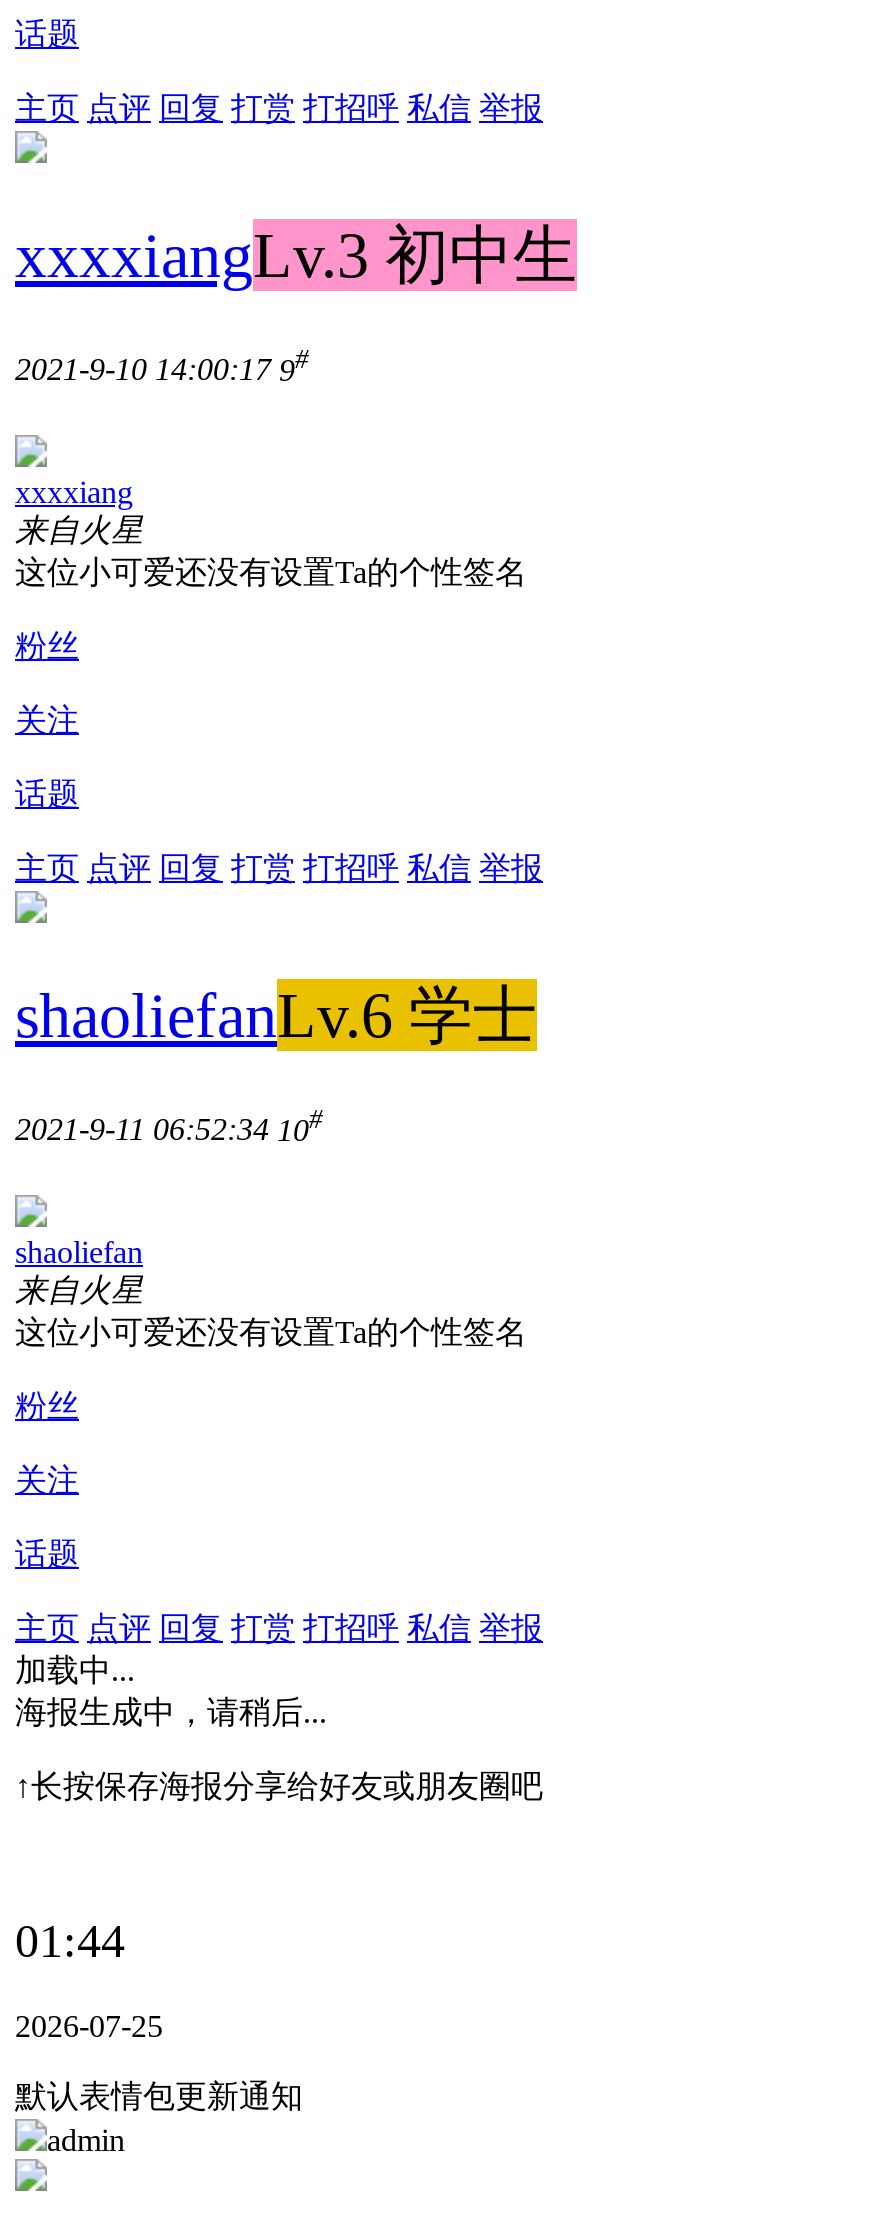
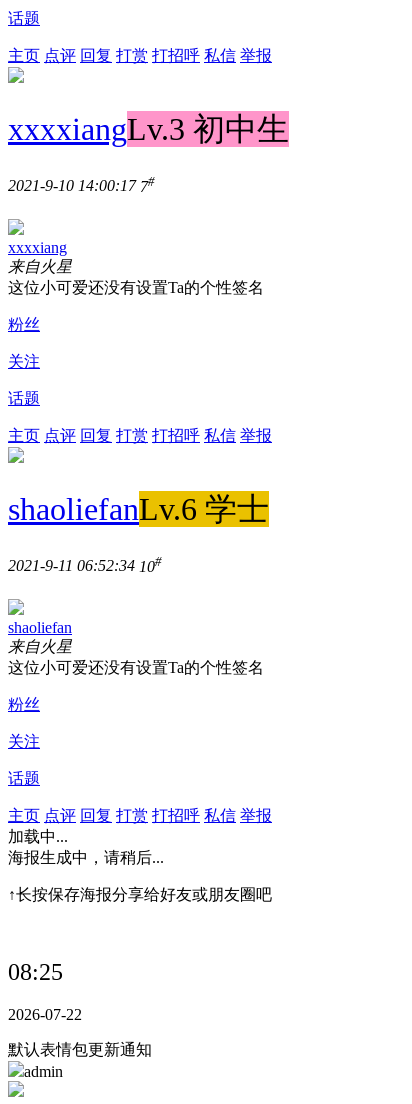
[15,344,309,386] 2021-9-10 14:00:17 9# -> [8,173,155,195] 2021-9-10 14:00:17 7#
[15,1916,125,1968] 01:44 -> [8,959,63,985] 08:25
[15,2010,163,2044] 2026-07-25 -> [8,1006,82,1023] 2026-07-22

